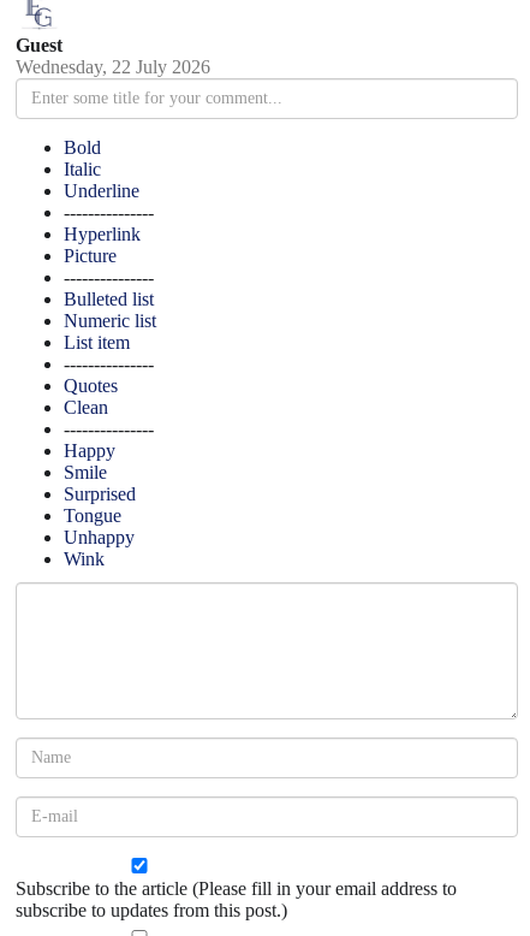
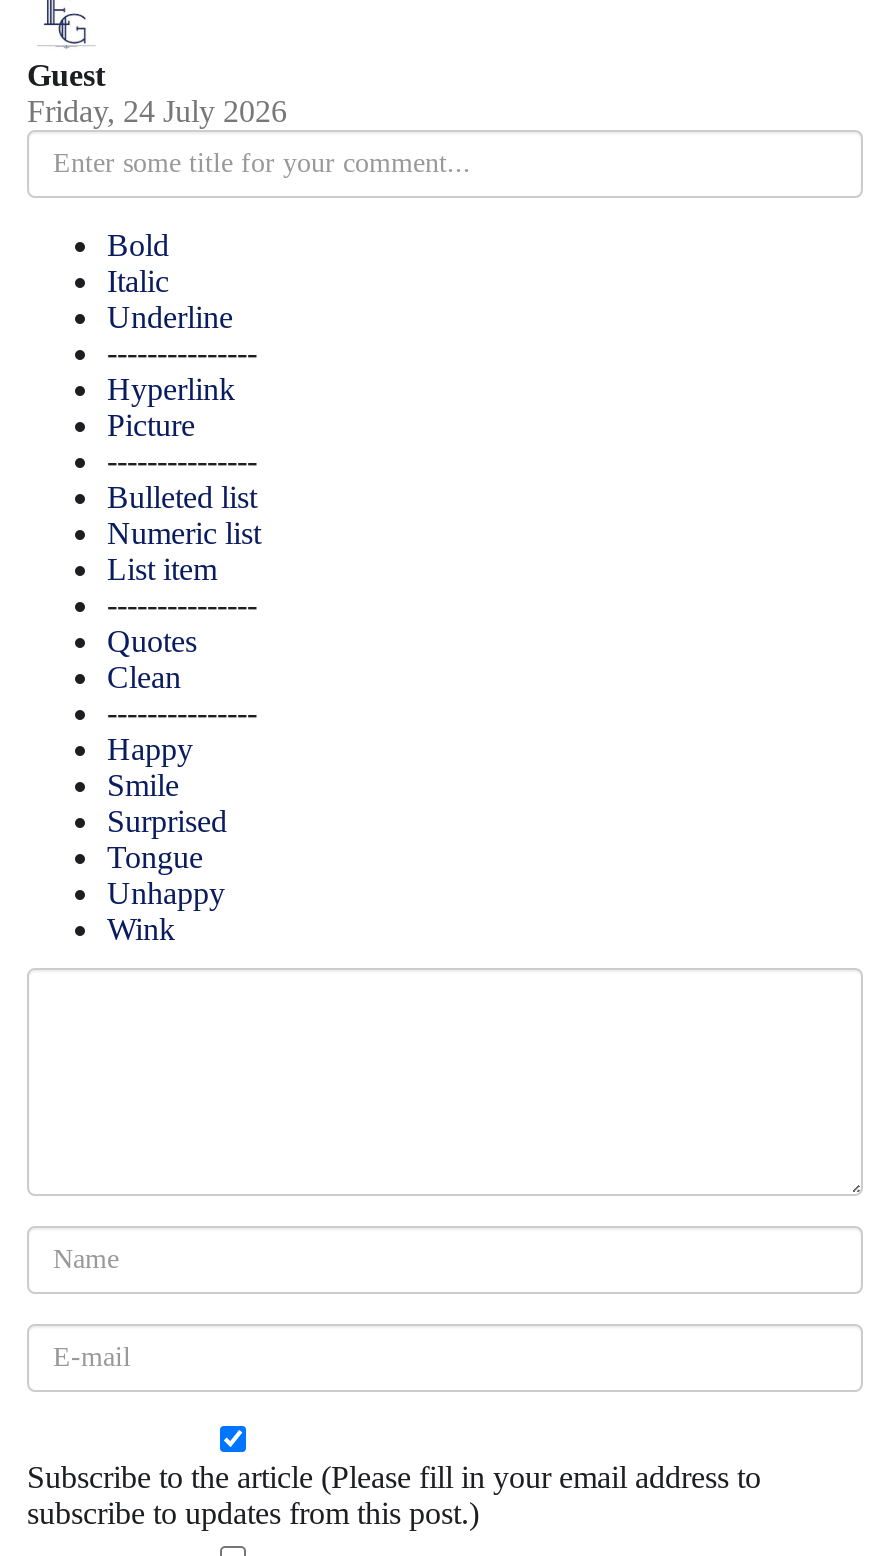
[16,57,210,77] Wednesday, 22 July 2026 -> [27,95,287,129] Friday, 24 July 2026

